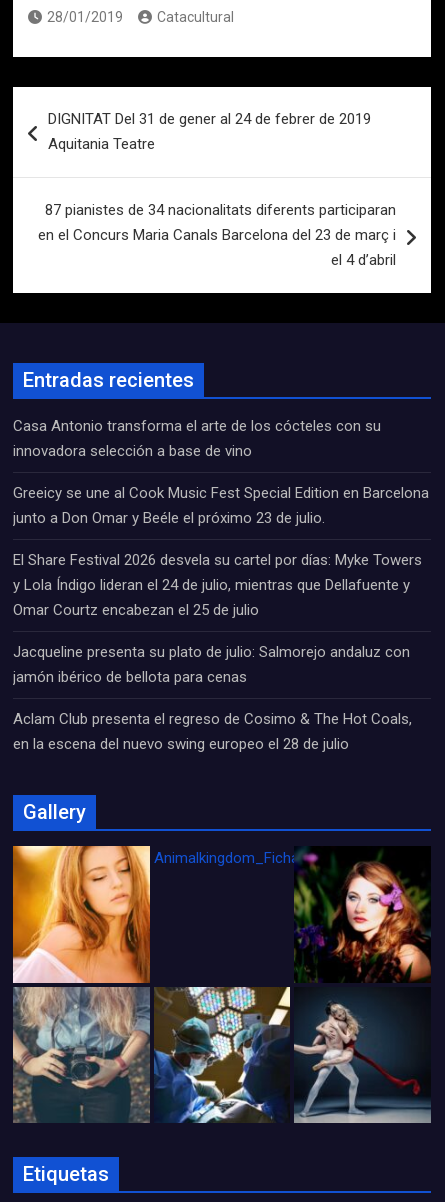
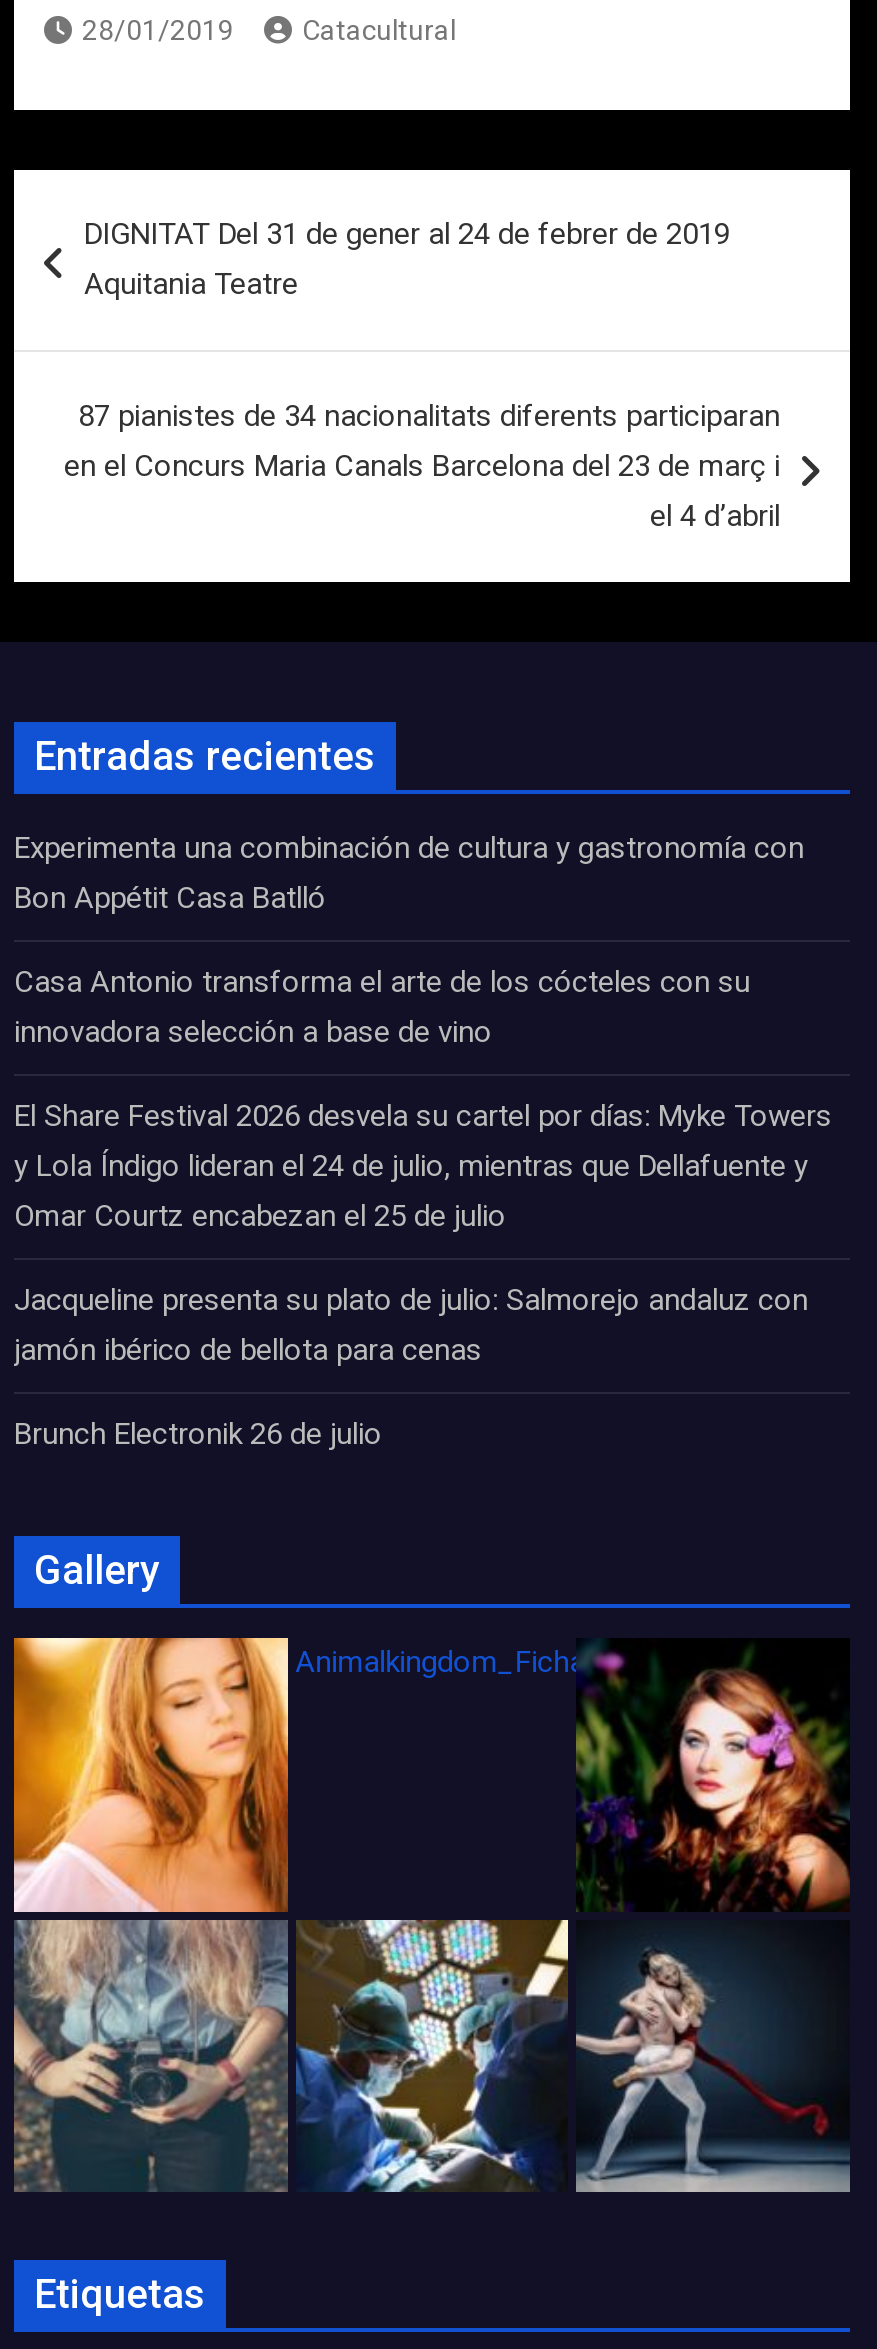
none -> [14,830,804,916] Experimenta una combinación de cultura y gastronomía con | Bon Appétit Casa Batlló
moved [13,417,381,460] -> [14,964,750,1050]: Casa Antonio transforma el arte de los cócteles con su | innovadora selección a base de vino
[13,484,429,527] Greeicy se une al Cook Music Fest Special Edition en Barcelona | junto a Don Omar y Beéle el próximo 23 de julio. -> none
[13,710,412,753] Aclam Club presenta el regreso de Cosimo & The Hot Coals, | en la escena del nuevo swing europeo el 28 de julio -> [14,1416,382,1452] Brunch Electronik 26 de julio

